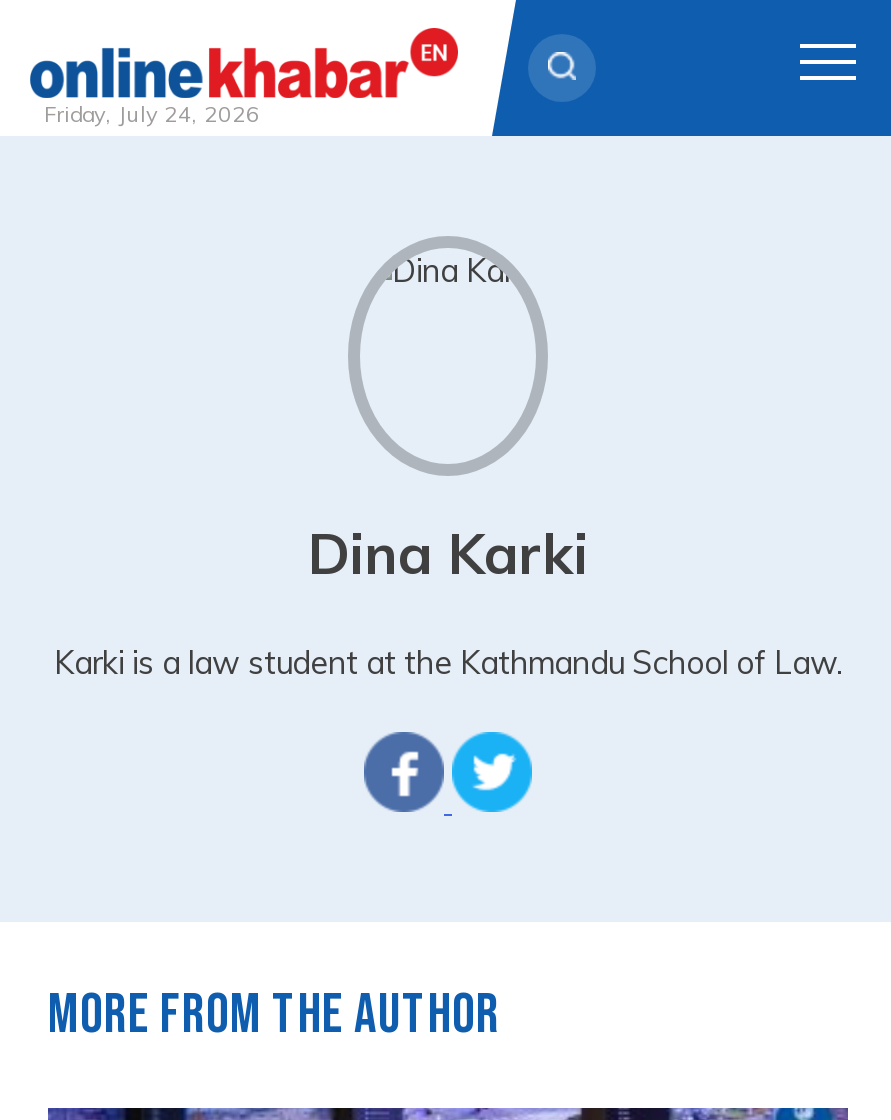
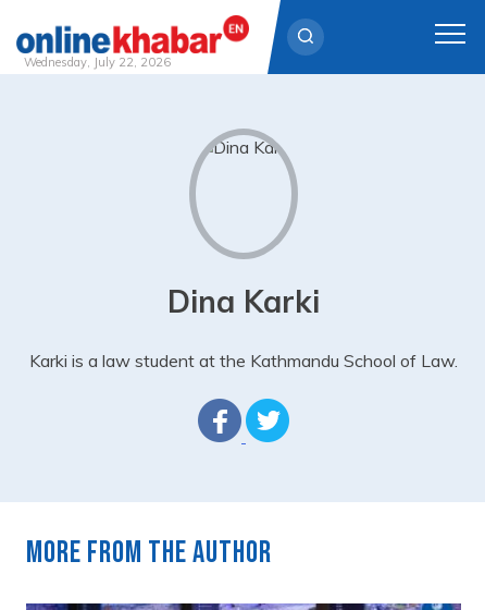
[44,100,260,128] Friday, July 24, 2026 -> [24,54,171,70] Wednesday, July 22, 2026

